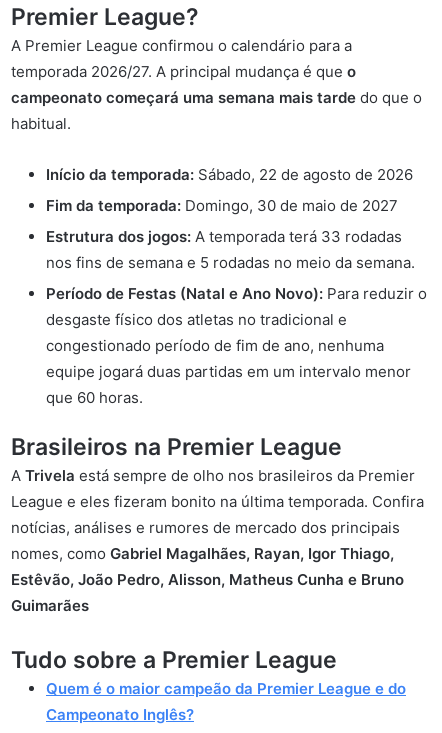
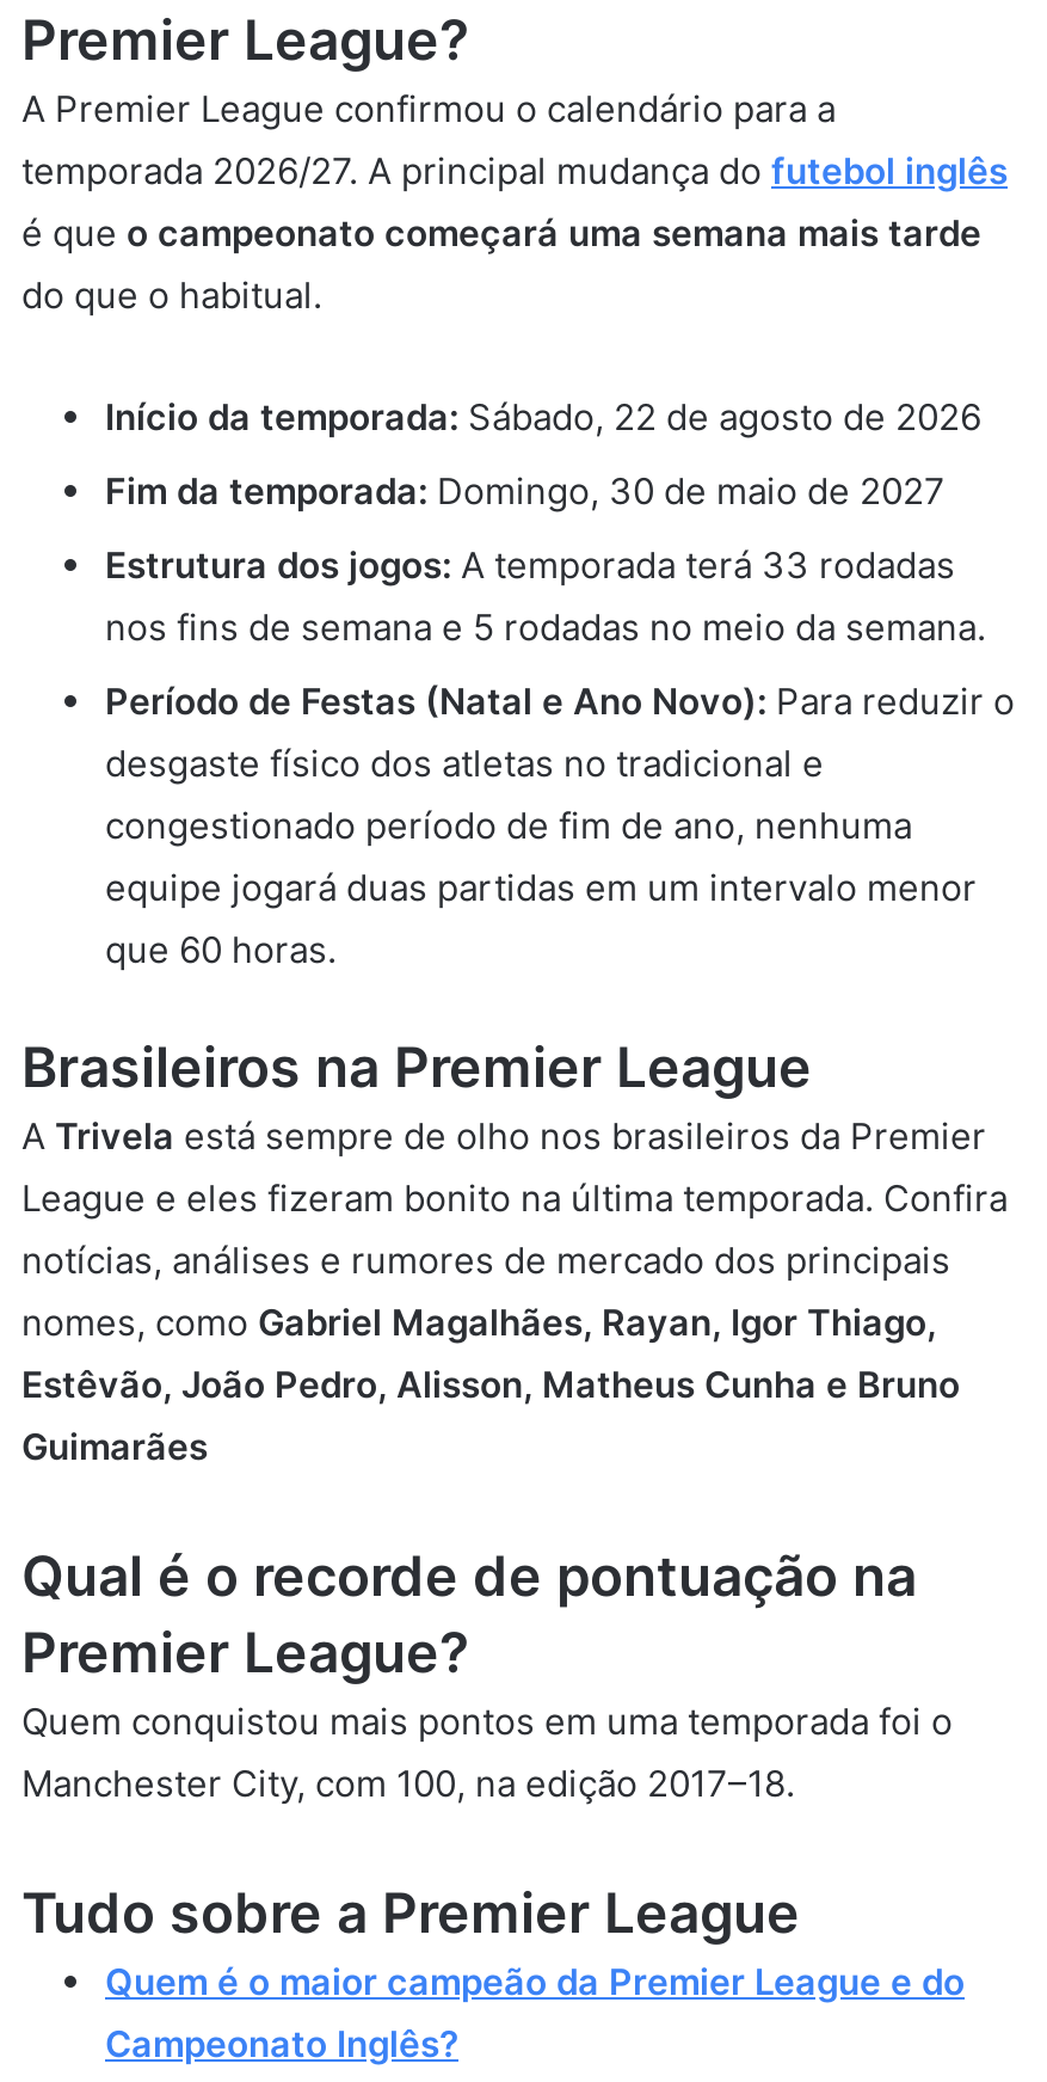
[11,62,422,133] temporada 2026/27. A principal mudança é que o | campeonato começará uma semana mais tarde do que o | habitual. -> [21,148,1008,318] temporada 2026/27. A principal mudança do futebol inglês | é que o campeonato começará uma semana mais tarde | do que o habitual.
none -> [21,1543,953,1806] Qual é o recorde de pontuação na | Premier League? | Quem conquistou mais pontos em uma temporada foi o | Manchester City, com 100, na edição 2017–18.

